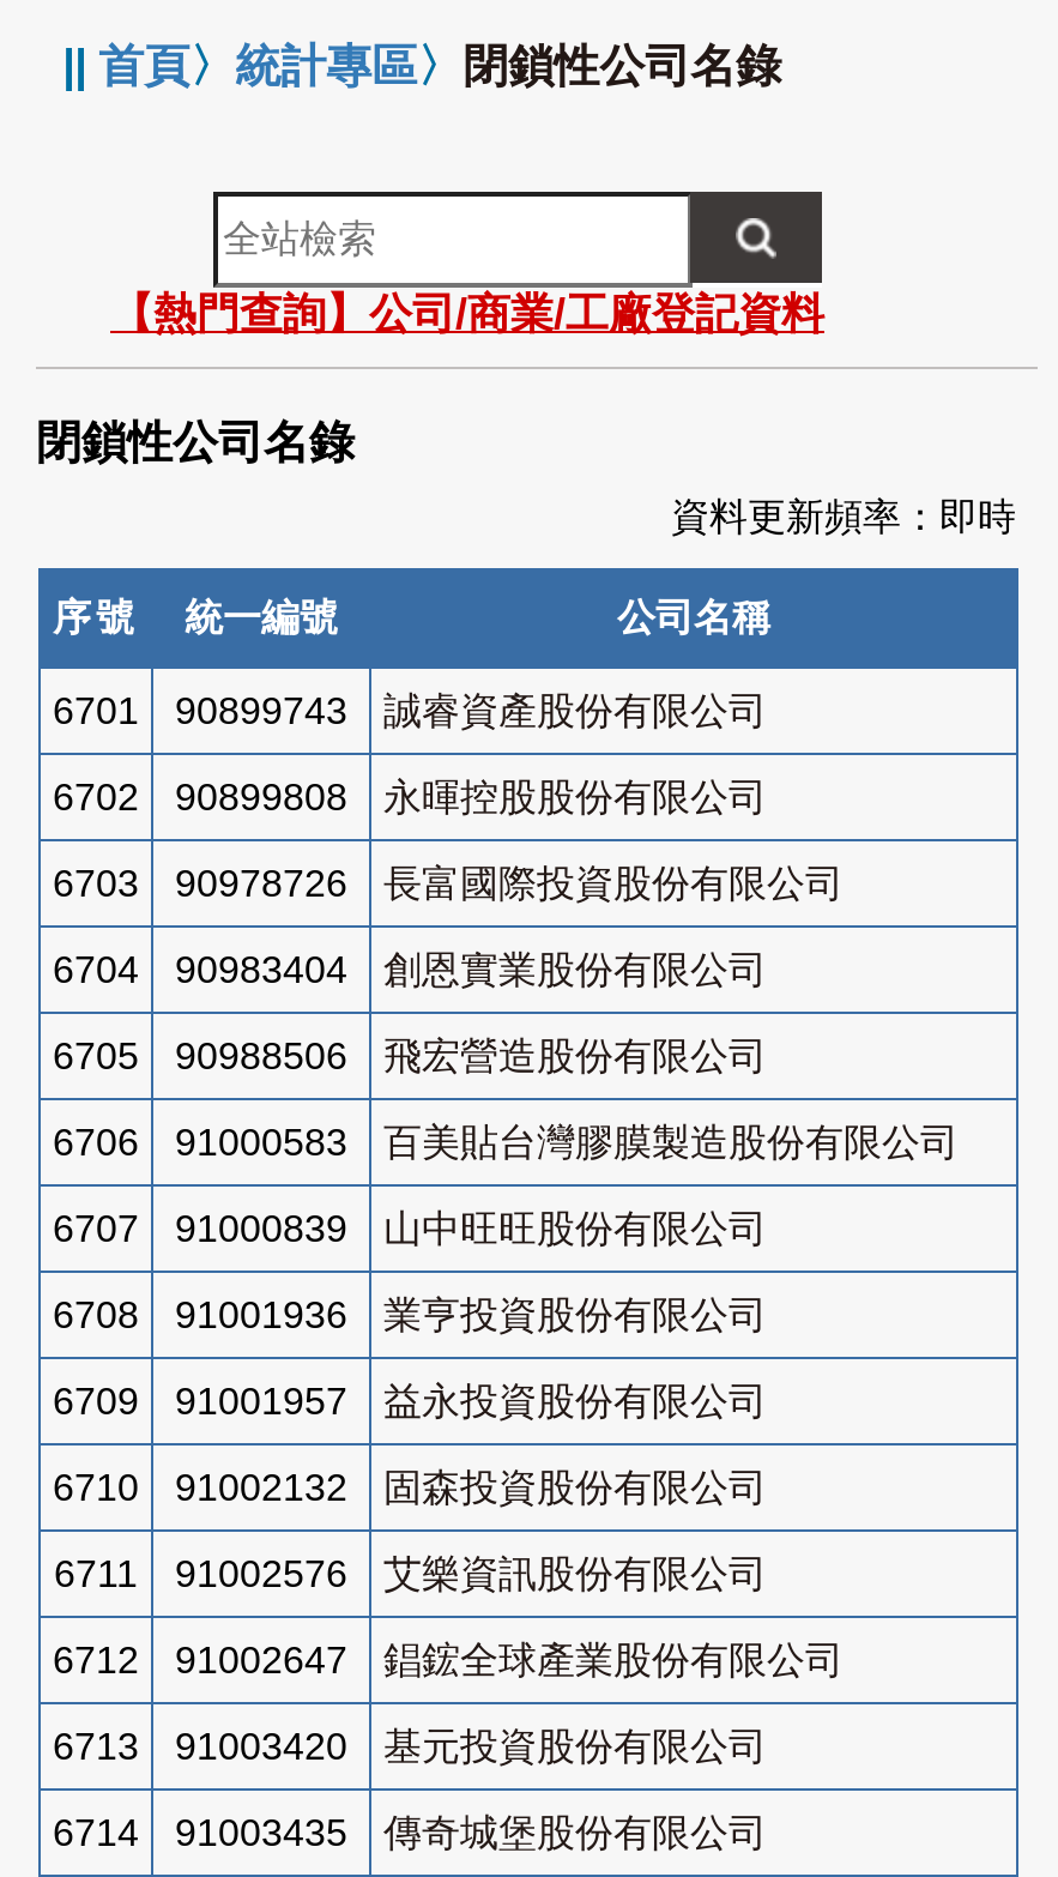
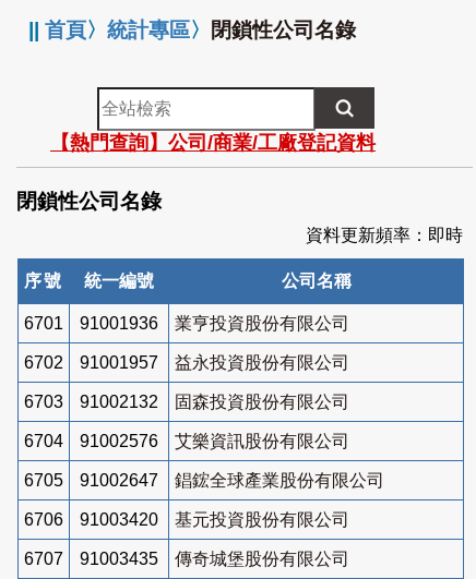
[53,690,959,1335] 90899743 | 誠睿資產股份有限公司 | 6702 | 90899808 | 永暉控股股份有限公司 | 6703 | 90978726 | 長富國際投資股份有限公司 | 6704 | 90983404 | 創恩實業股份有限公司 | 6705 | 90988506 | 飛宏營造股份有限公司 | 6706 | 91000583 | 百美貼台灣膠膜製造股份有限公司 | 6707 | 91000839 | 山中旺旺股份有限公司 | 6708 -> none
[53,1381,767,1421] 6709 91001957 益永投資股份有限公司 -> [24,353,349,372] 6702 91001957 益永投資股份有限公司
[53,1467,767,1508] 6710 91002132 固森投資股份有限公司 -> [24,392,349,411] 6703 91002132 固森投資股份有限公司
[54,1553,767,1594] 6711 91002576 艾樂資訊股份有限公司 -> [24,432,349,450] 6704 91002576 艾樂資訊股份有限公司
[53,1639,844,1680] 6712 91002647 錩鋐全球產業股份有限公司 -> [24,471,384,489] 6705 91002647 錩鋐全球產業股份有限公司
[53,1726,767,1766] 6713 91003420 基元投資股份有限公司 -> [24,510,349,529] 6706 91003420 基元投資股份有限公司
[53,1812,767,1853] 6714 91003435 傳奇城堡股份有限公司 -> [24,549,349,568] 6707 91003435 傳奇城堡股份有限公司

